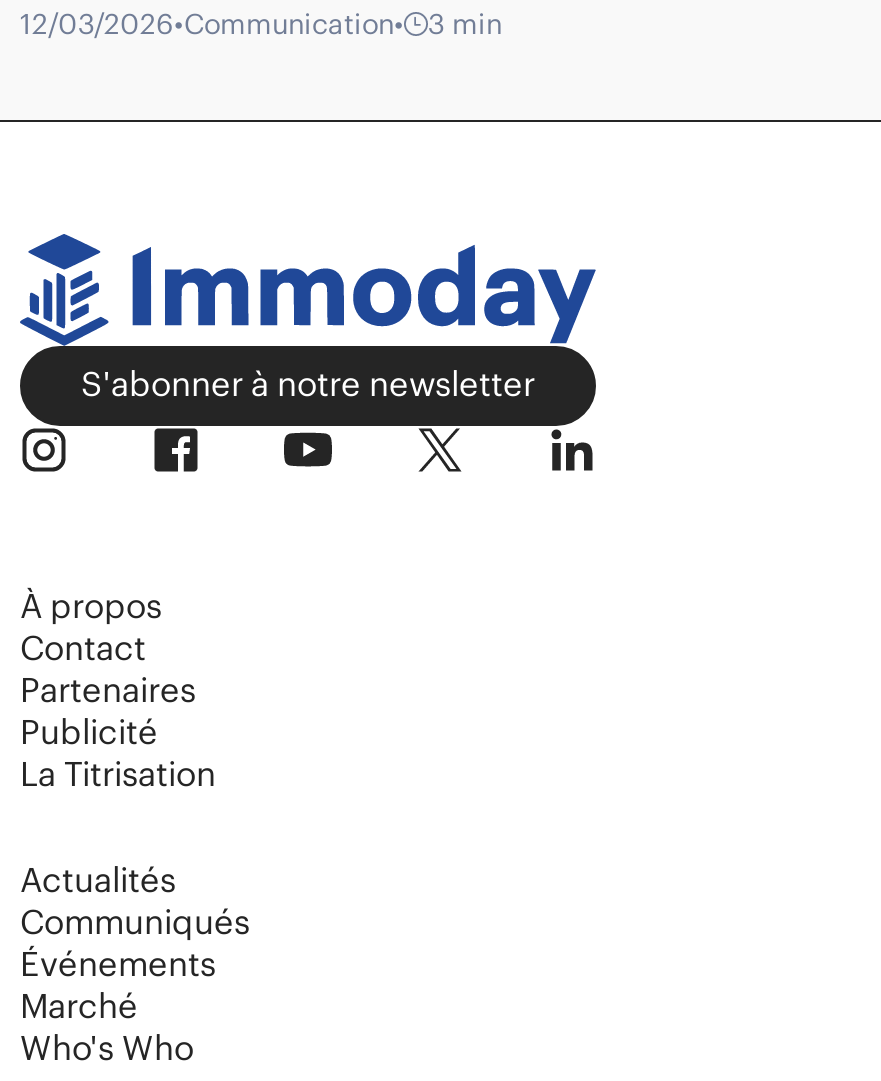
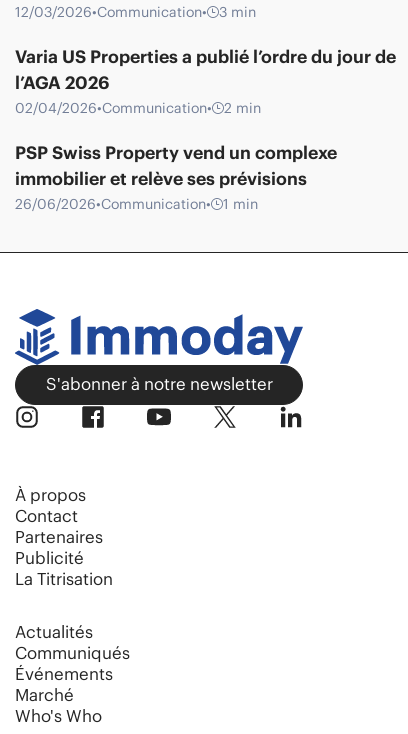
none -> [15,46,396,213] Varia US Properties a publié l’ordre du jour de | l’AGA 2026 | 02/04/2026•Communication• | 2 min | PSP Swiss Property vend un complexe | immobilier et relève ses prévisions | 26/06/2026•Communication• | 1 min

